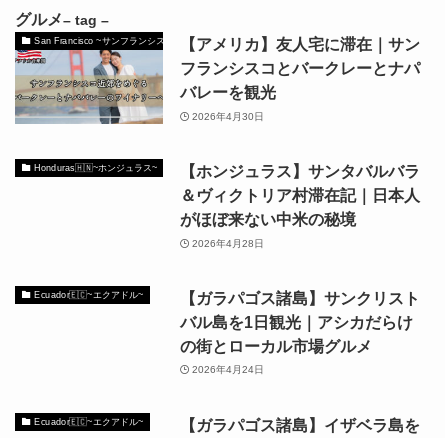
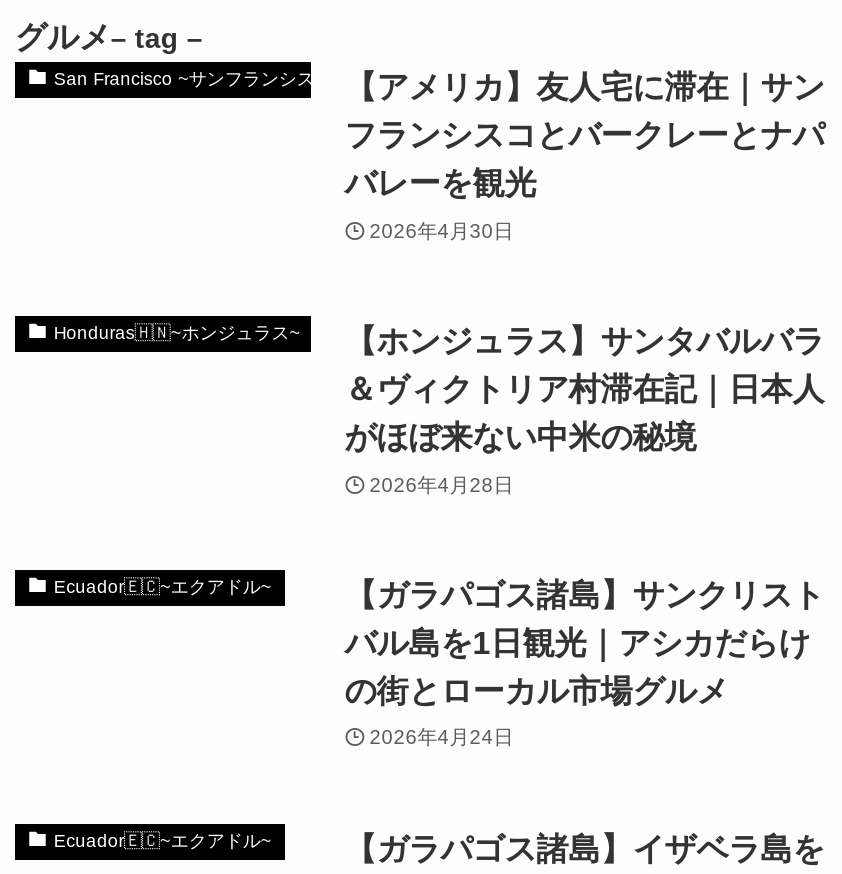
[14,49,164,125] [image] -> none

